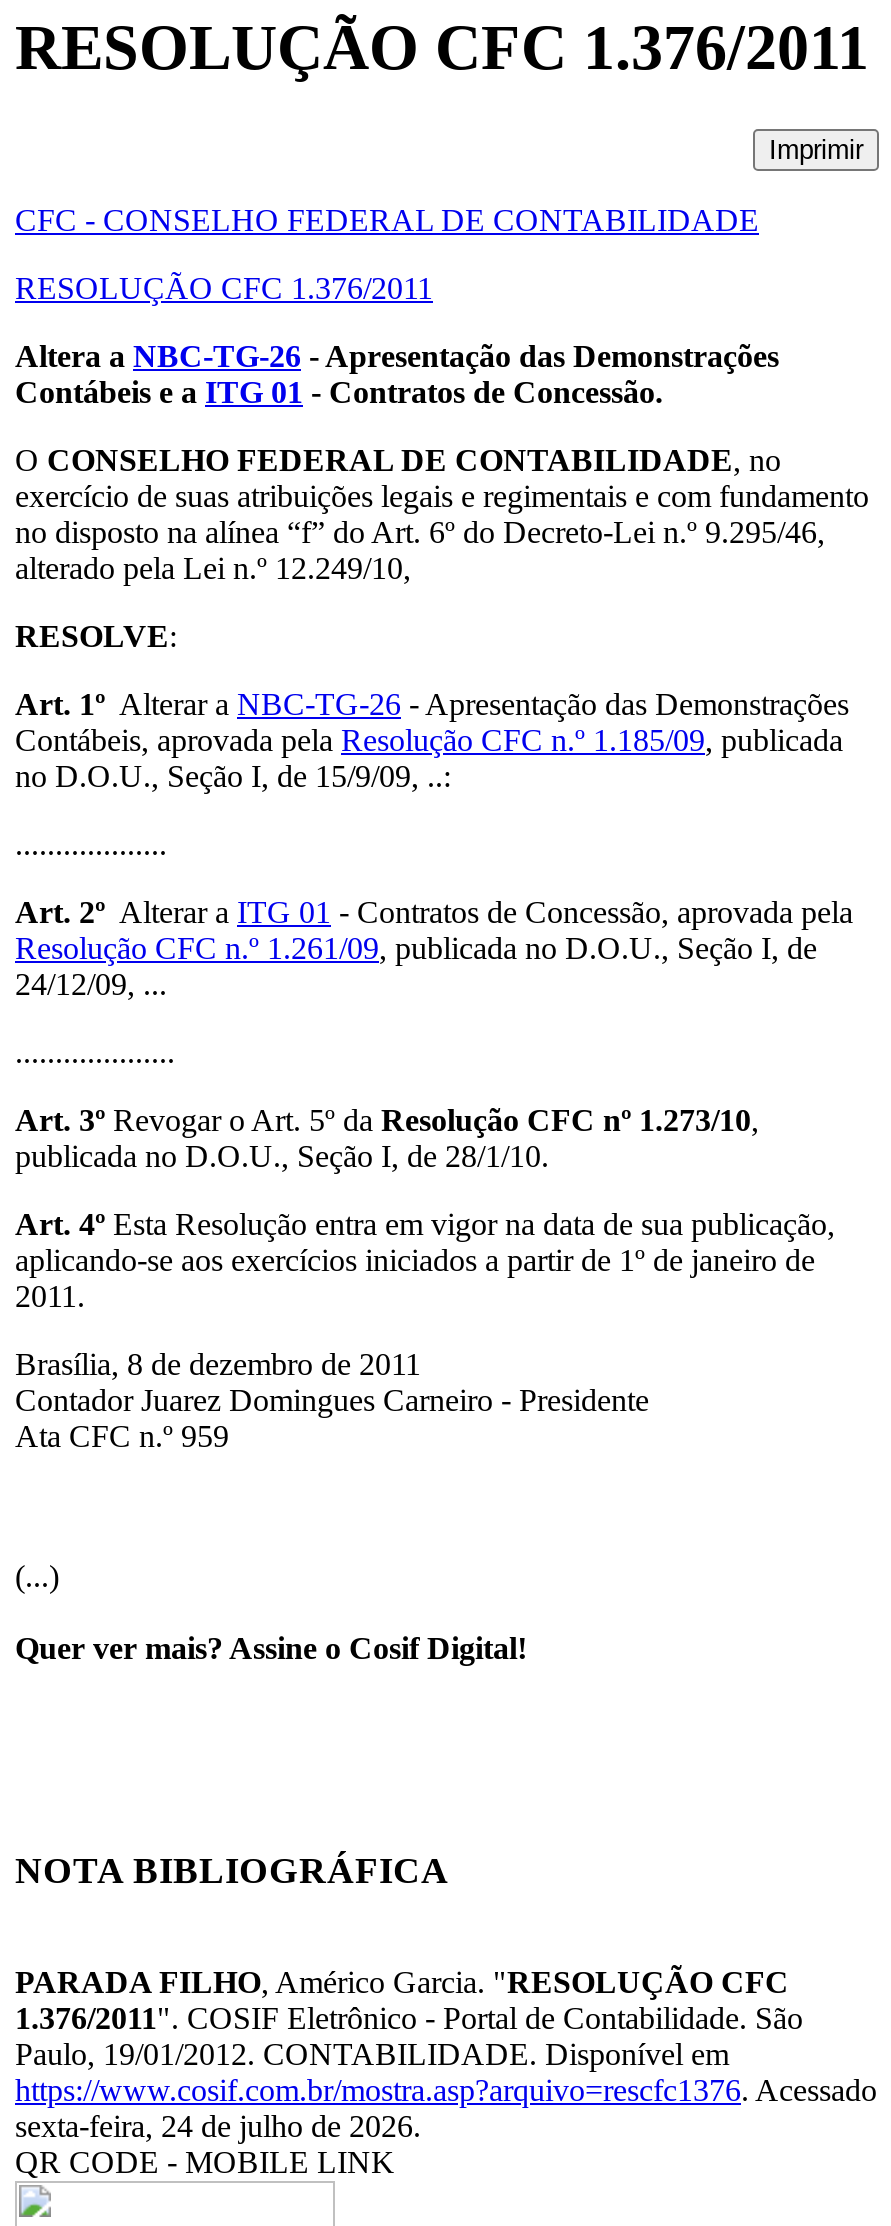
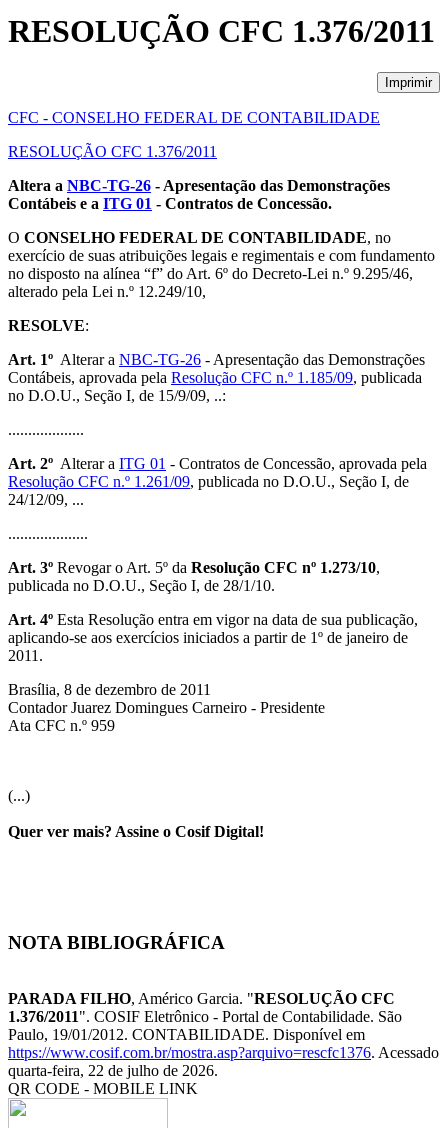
[15,2110,421,2144] sexta-feira, 24 de julho de 2026. -> [8,1062,218,1079] quarta-feira, 22 de julho de 2026.

